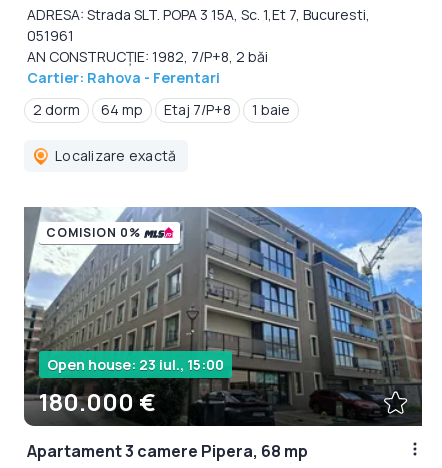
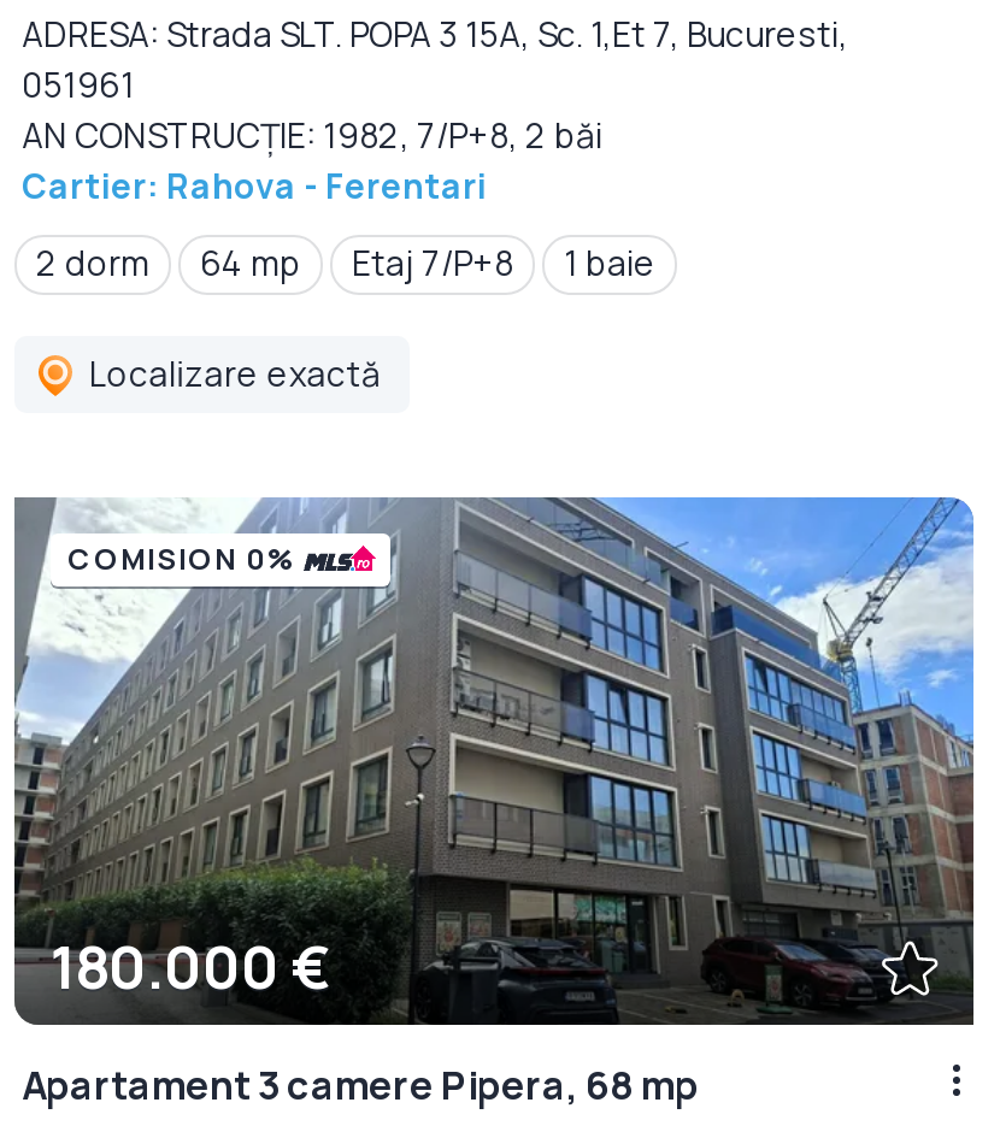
[47,355,224,374] Open house: 23 iul., 15:00 -> none

